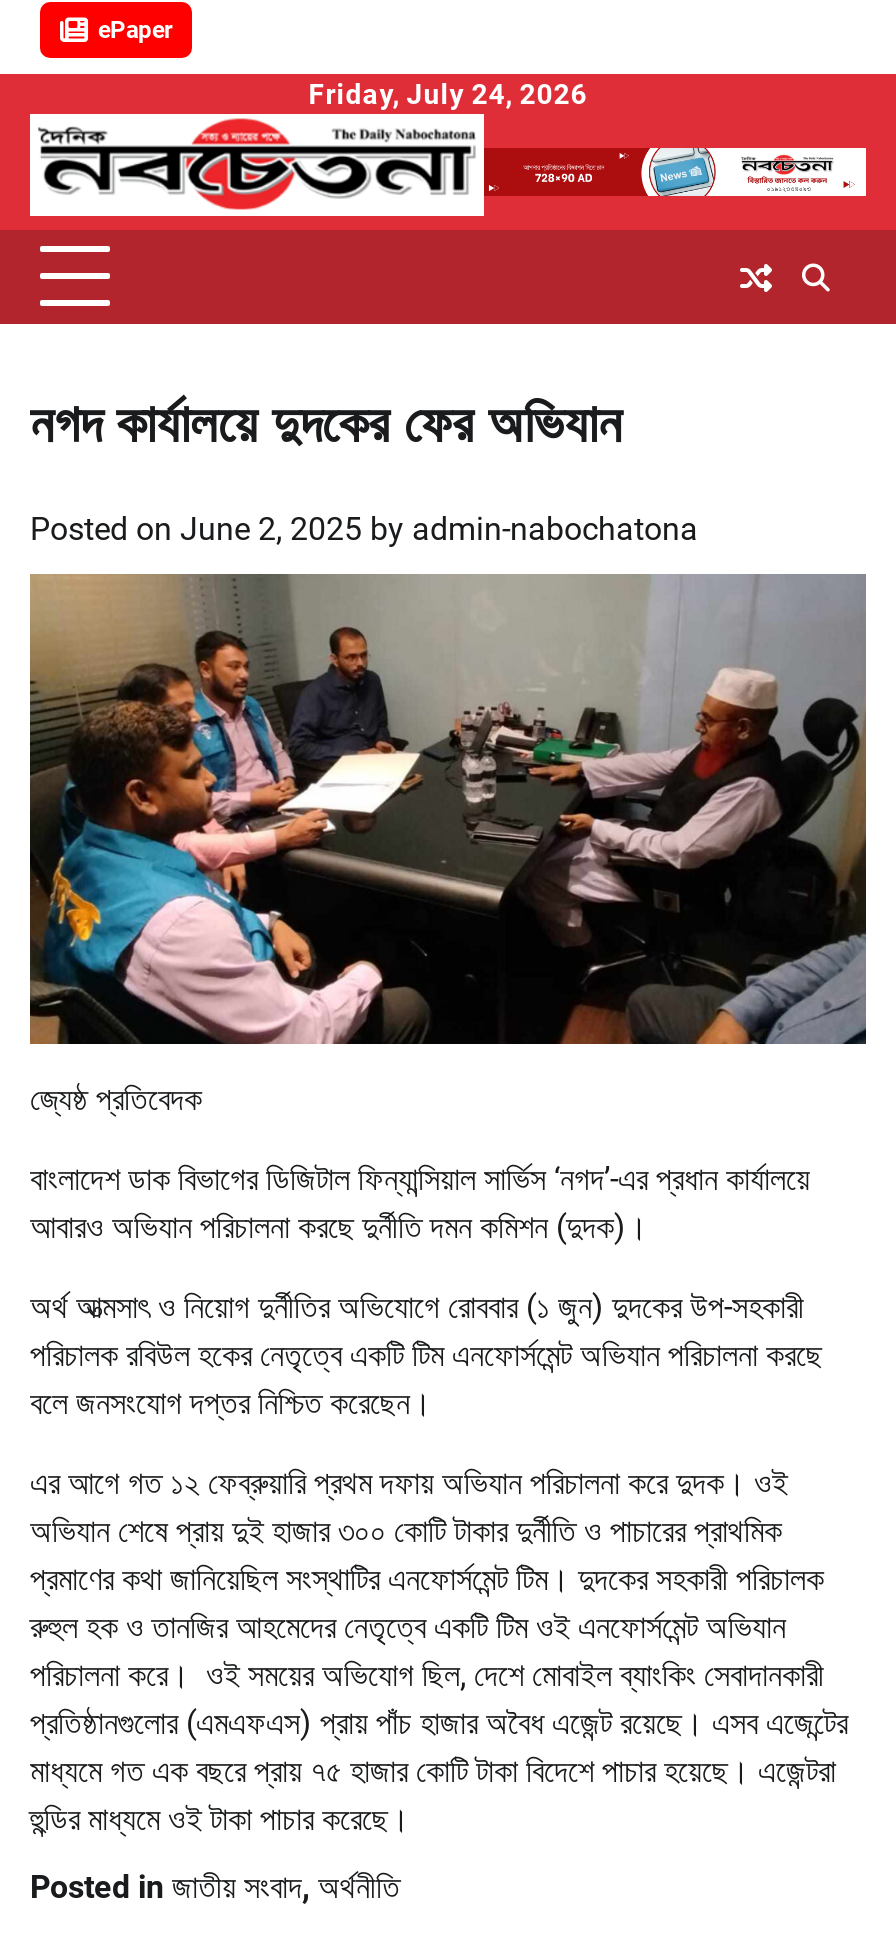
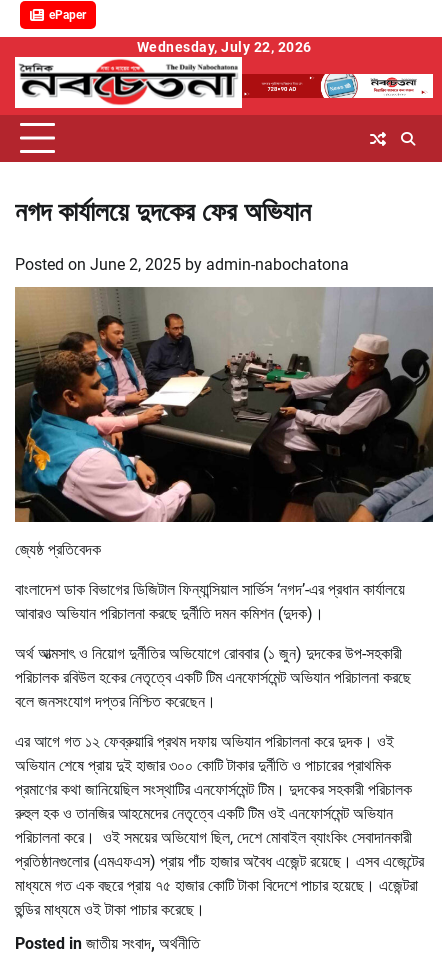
[308,78,588,110] Friday, July 24, 2026 -> [136,39,311,55] Wednesday, July 22, 2026

